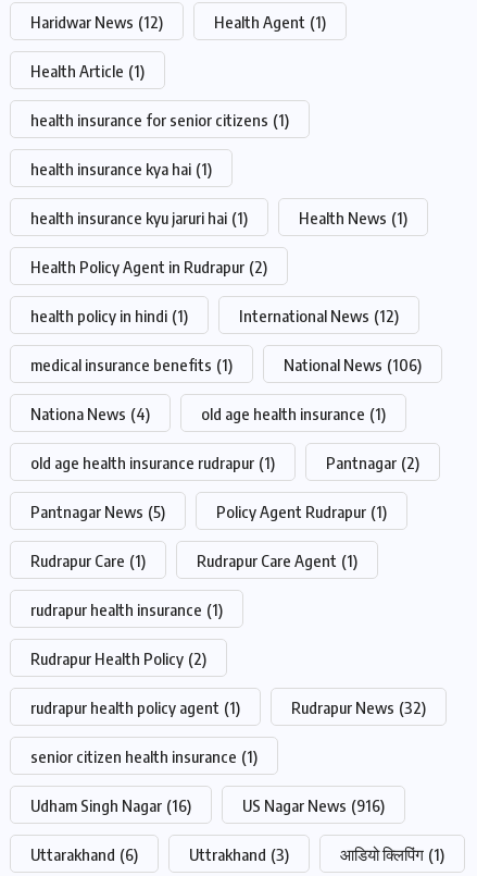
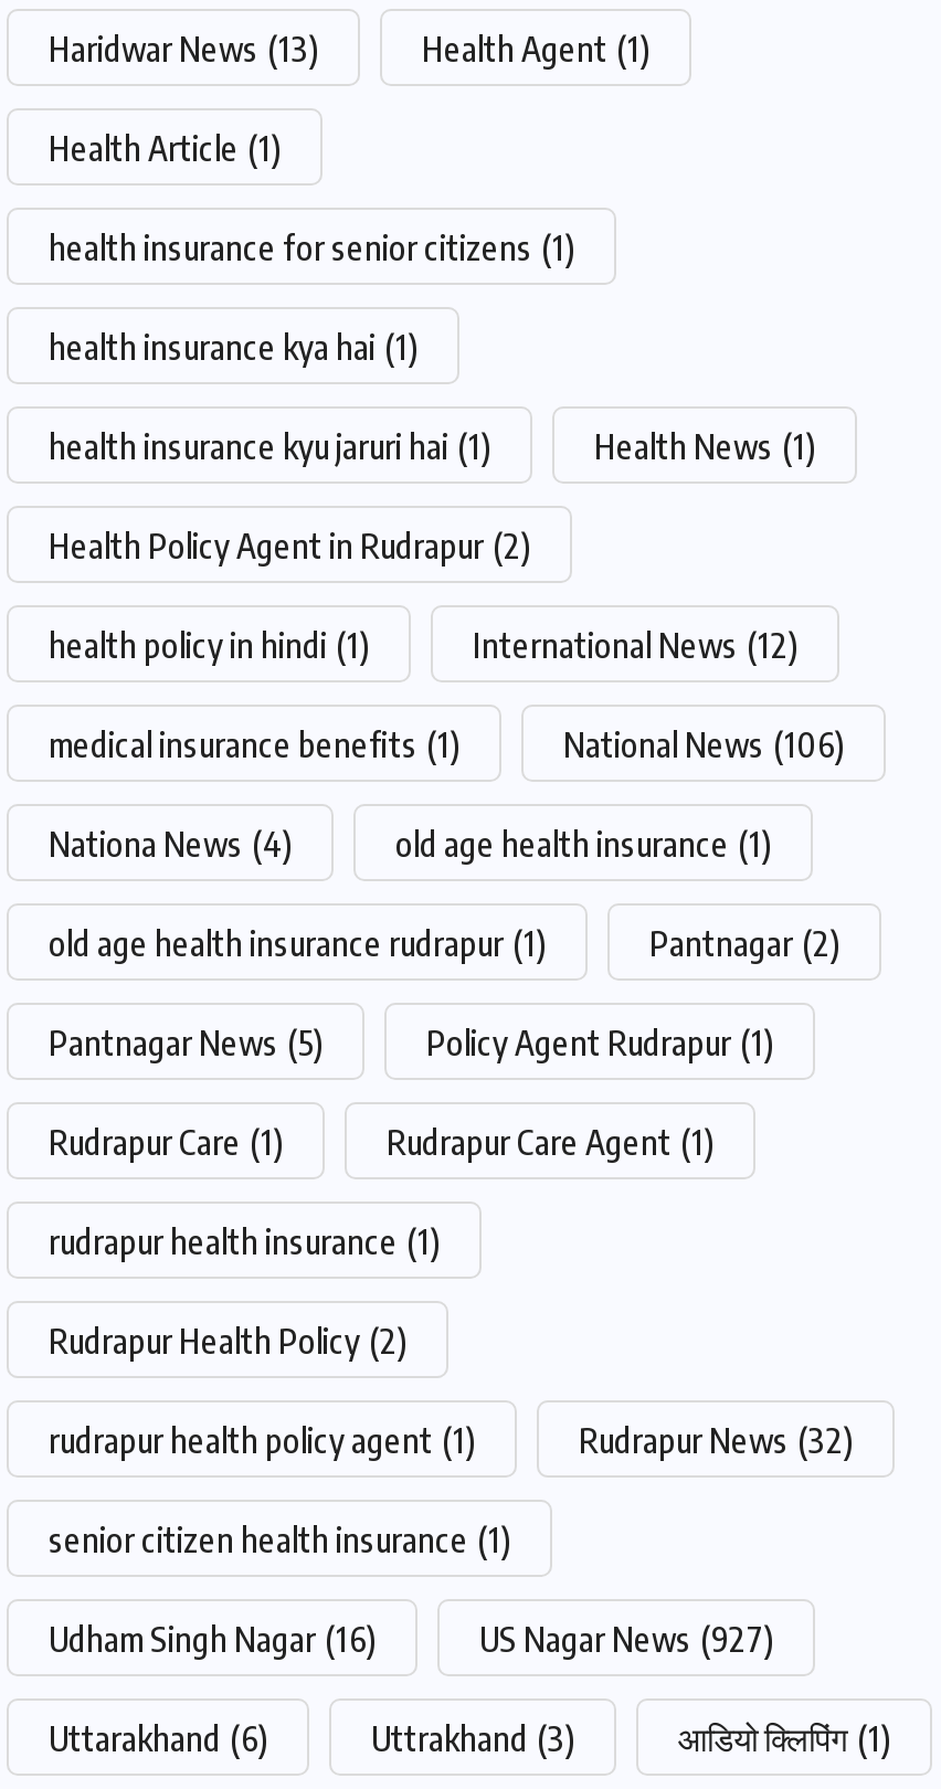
[30,11,163,31] Haridwar News (12) -> [49,28,318,67] Haridwar News (13)
[242,795,385,815] US Nagar News (916) -> [479,1618,773,1658] US Nagar News (927)

